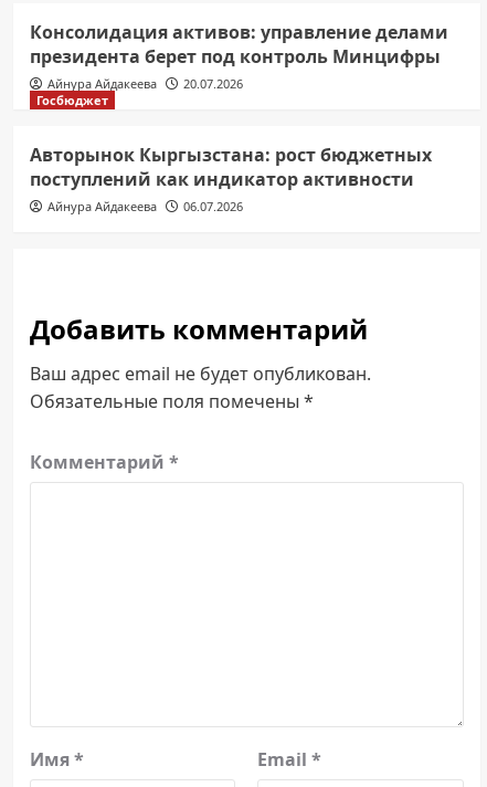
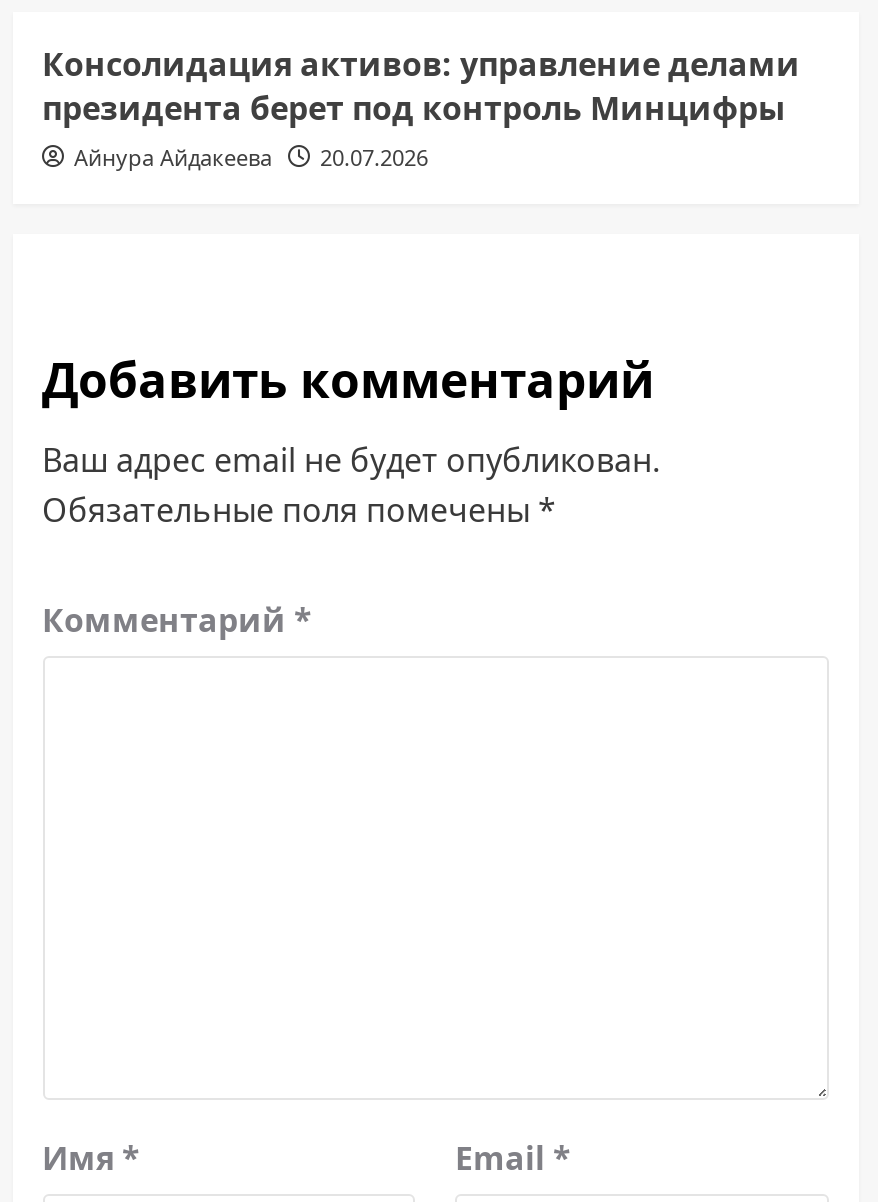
[29,91,431,214] Госбюджет | Авторынок Кыргызстана: рост бюджетных | поступлений как индикатор активности | Айнура Айдакеева | 06.07.2026 -> none

